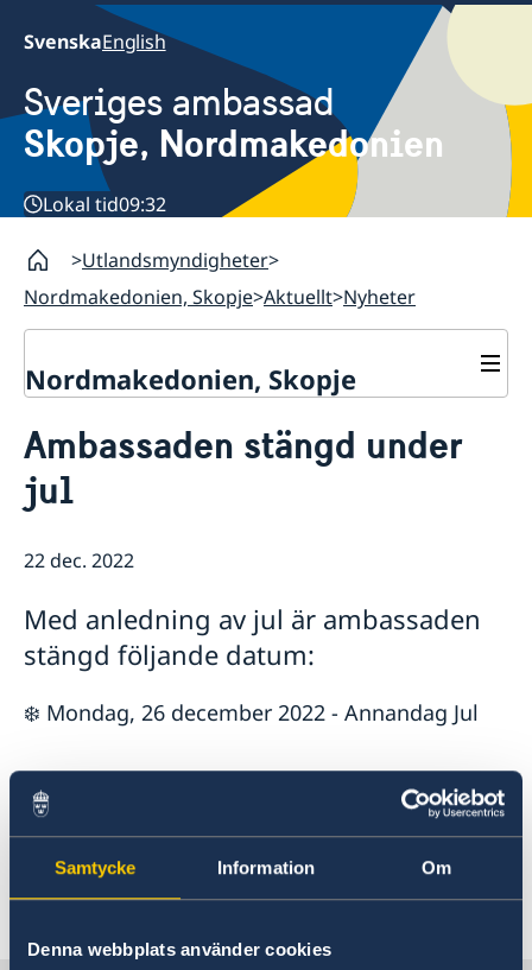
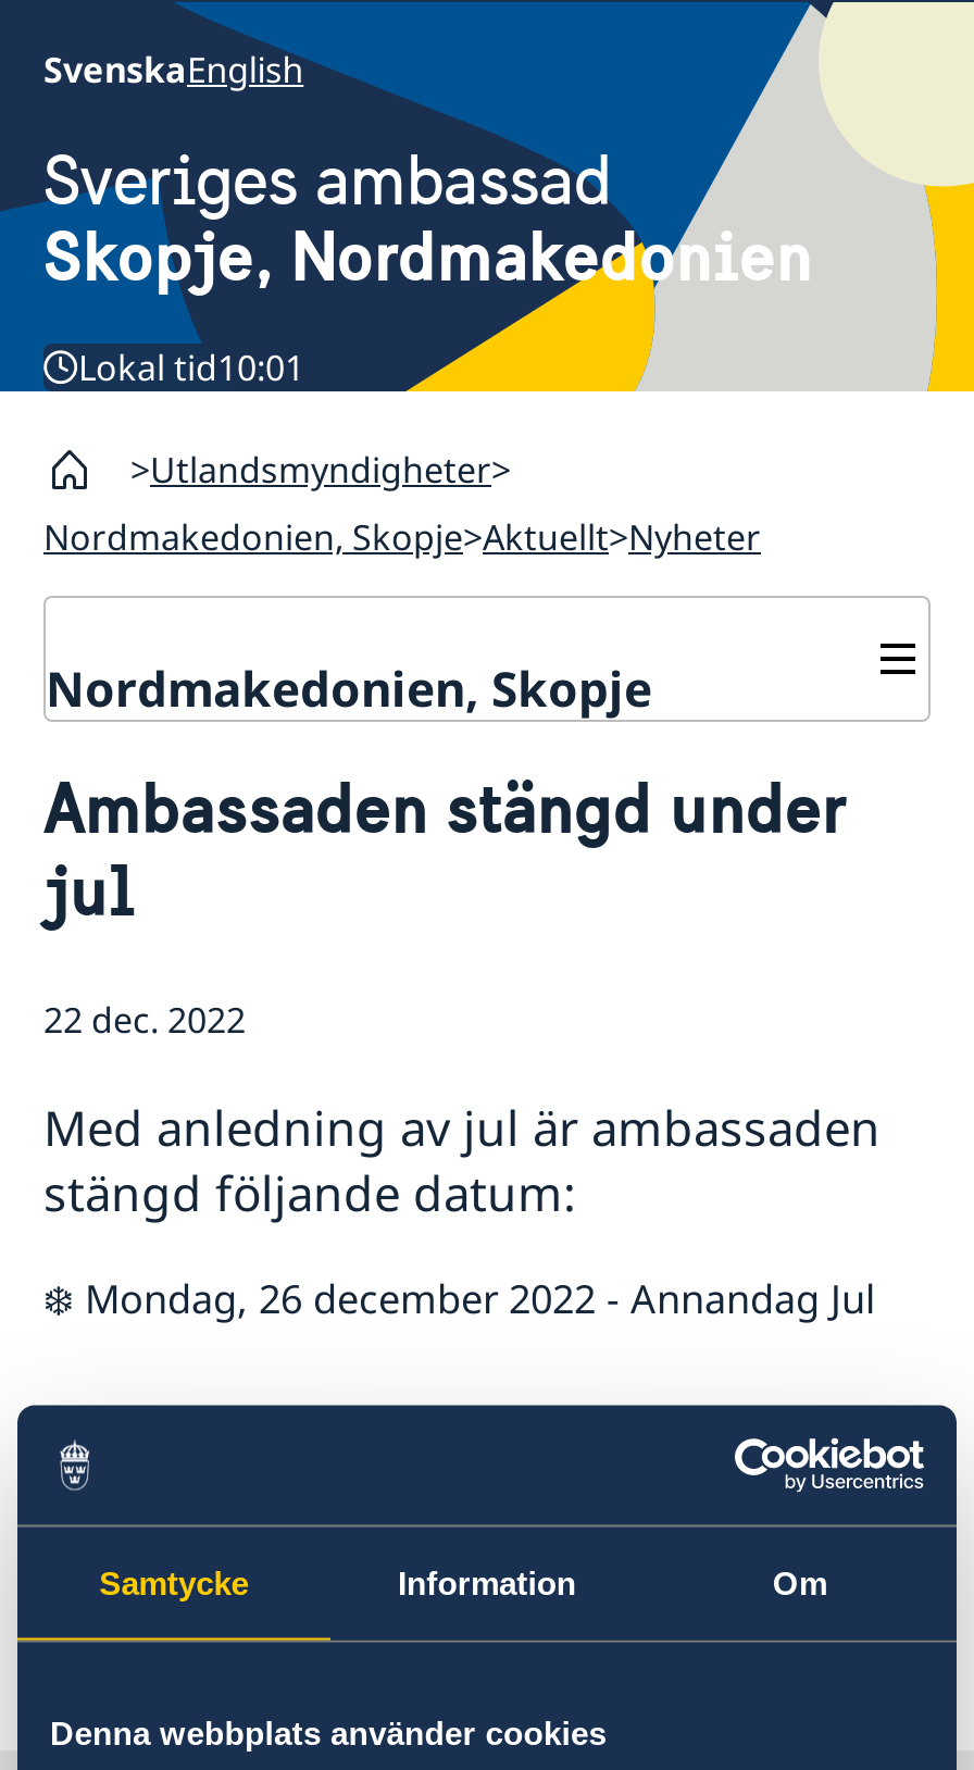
[43,192,166,218] Lokal tid09:32 -> [78,345,304,392] Lokal tid10:01

